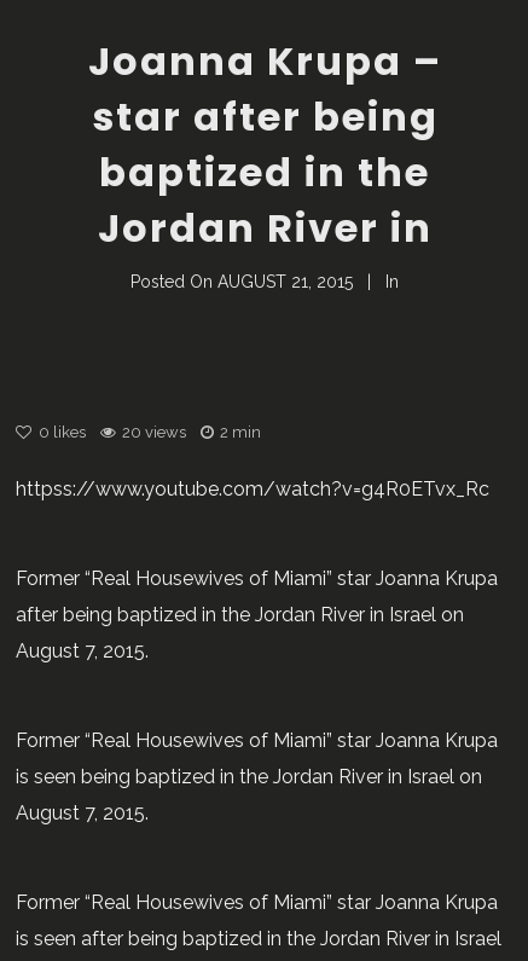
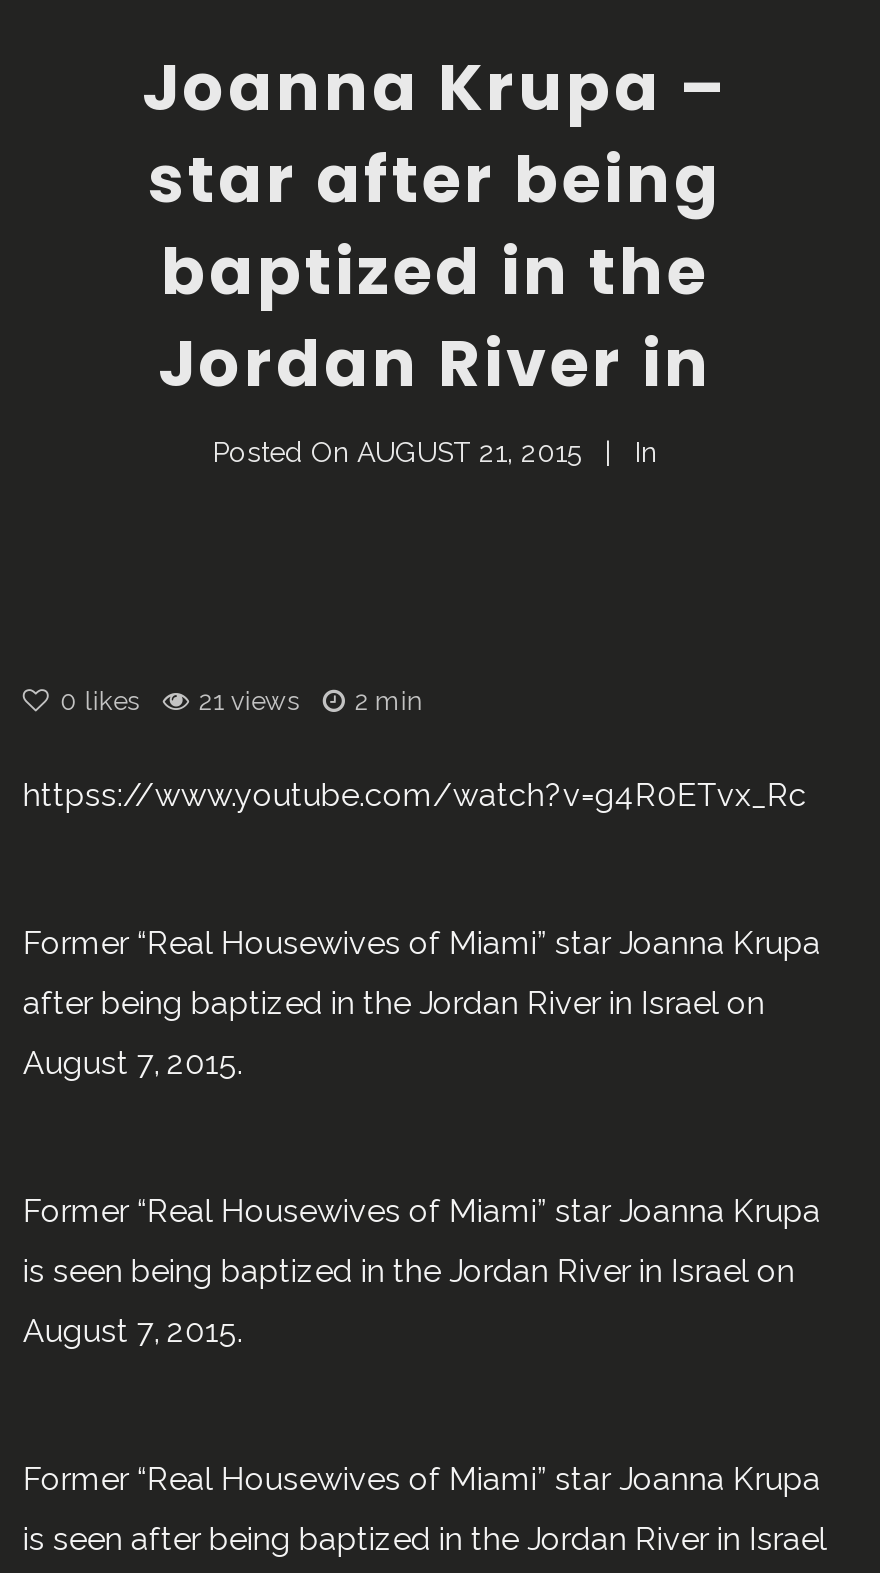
[39,423,261,441] 0 likes 20 views 2 min -> [61,686,423,716] 0 likes 21 views 2 min

